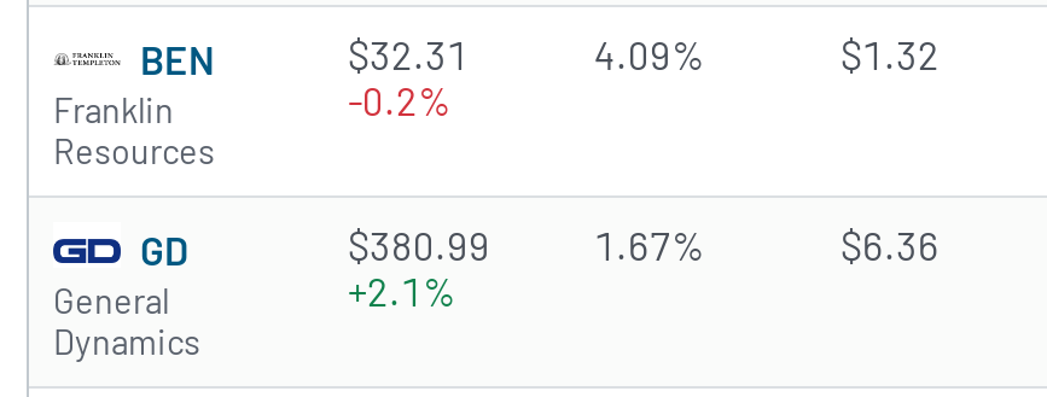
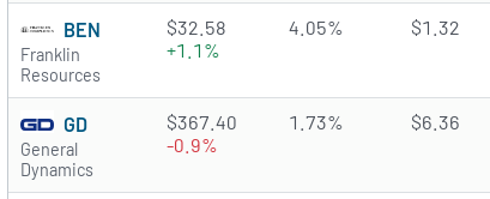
[348,31,469,77] $32.31 -> [167,15,226,38] $32.58
[594,31,705,77] 4.09% -> [289,15,344,38] 4.05%
[348,77,452,123] -0.2% -> [167,38,220,61] +1.1%
[348,222,490,268] $380.99 -> [167,110,237,133] $367.40
[594,222,705,268] 1.67% -> [289,110,344,133] 1.73%
[348,268,456,313] +2.1% -> [167,133,218,156] -0.9%

